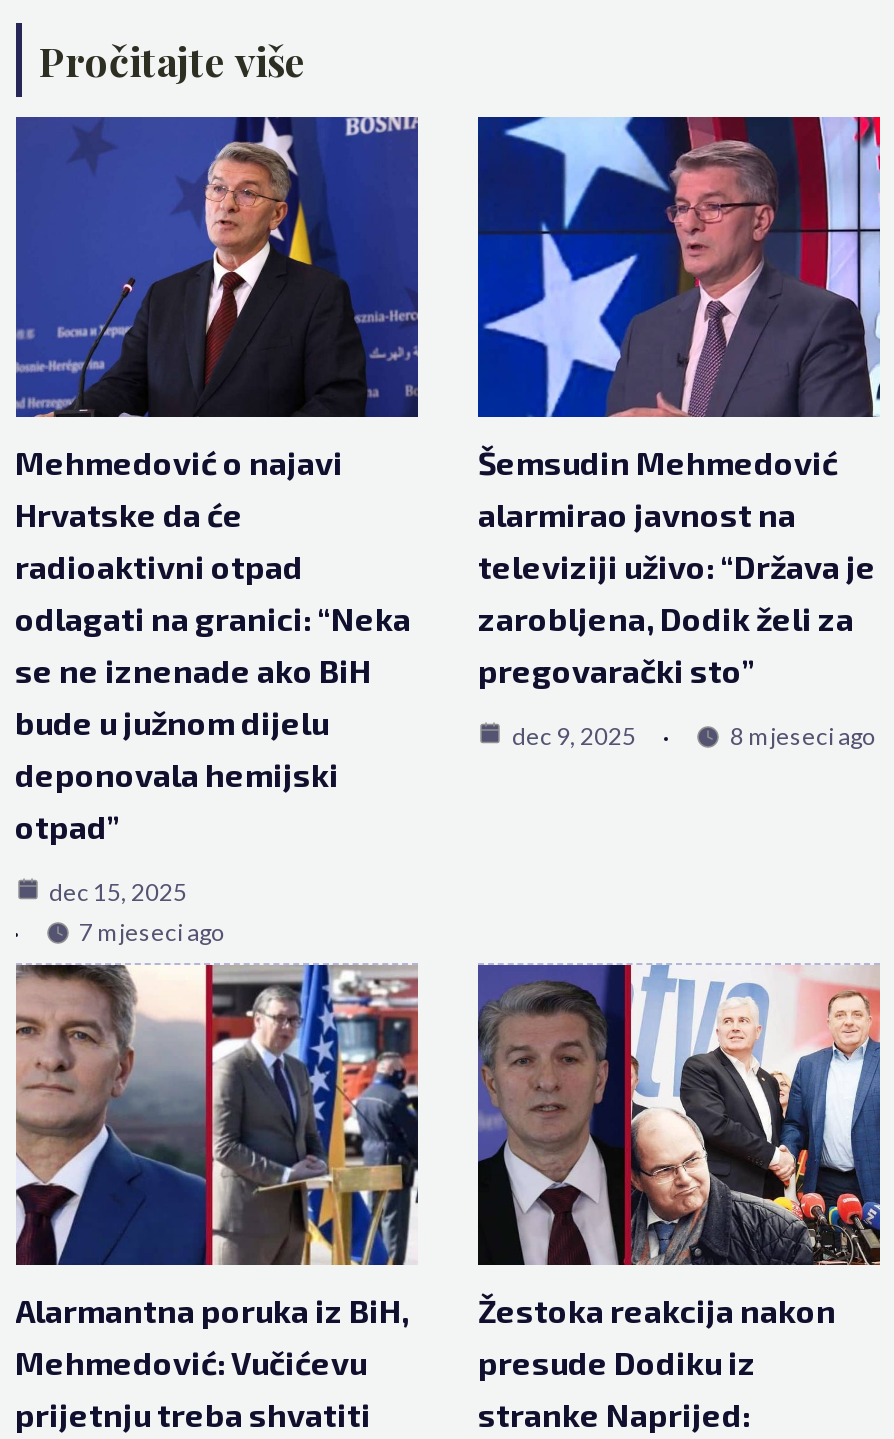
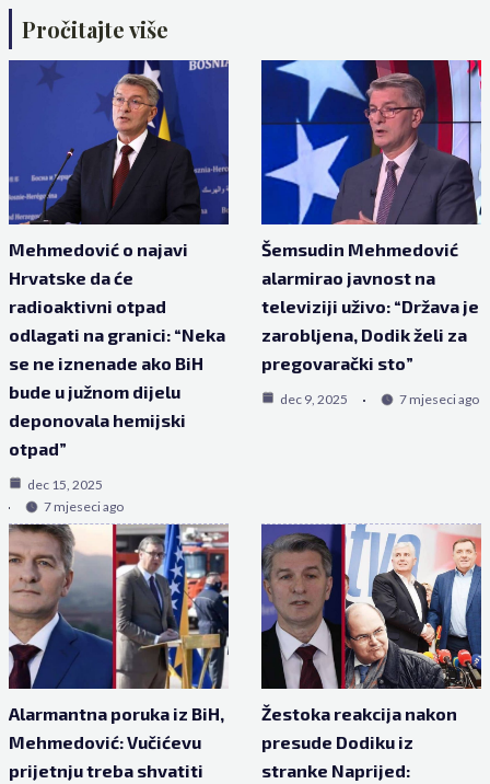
[730,720,876,750] 8 mjeseci ago -> [399,391,479,407] 7 mjeseci ago

